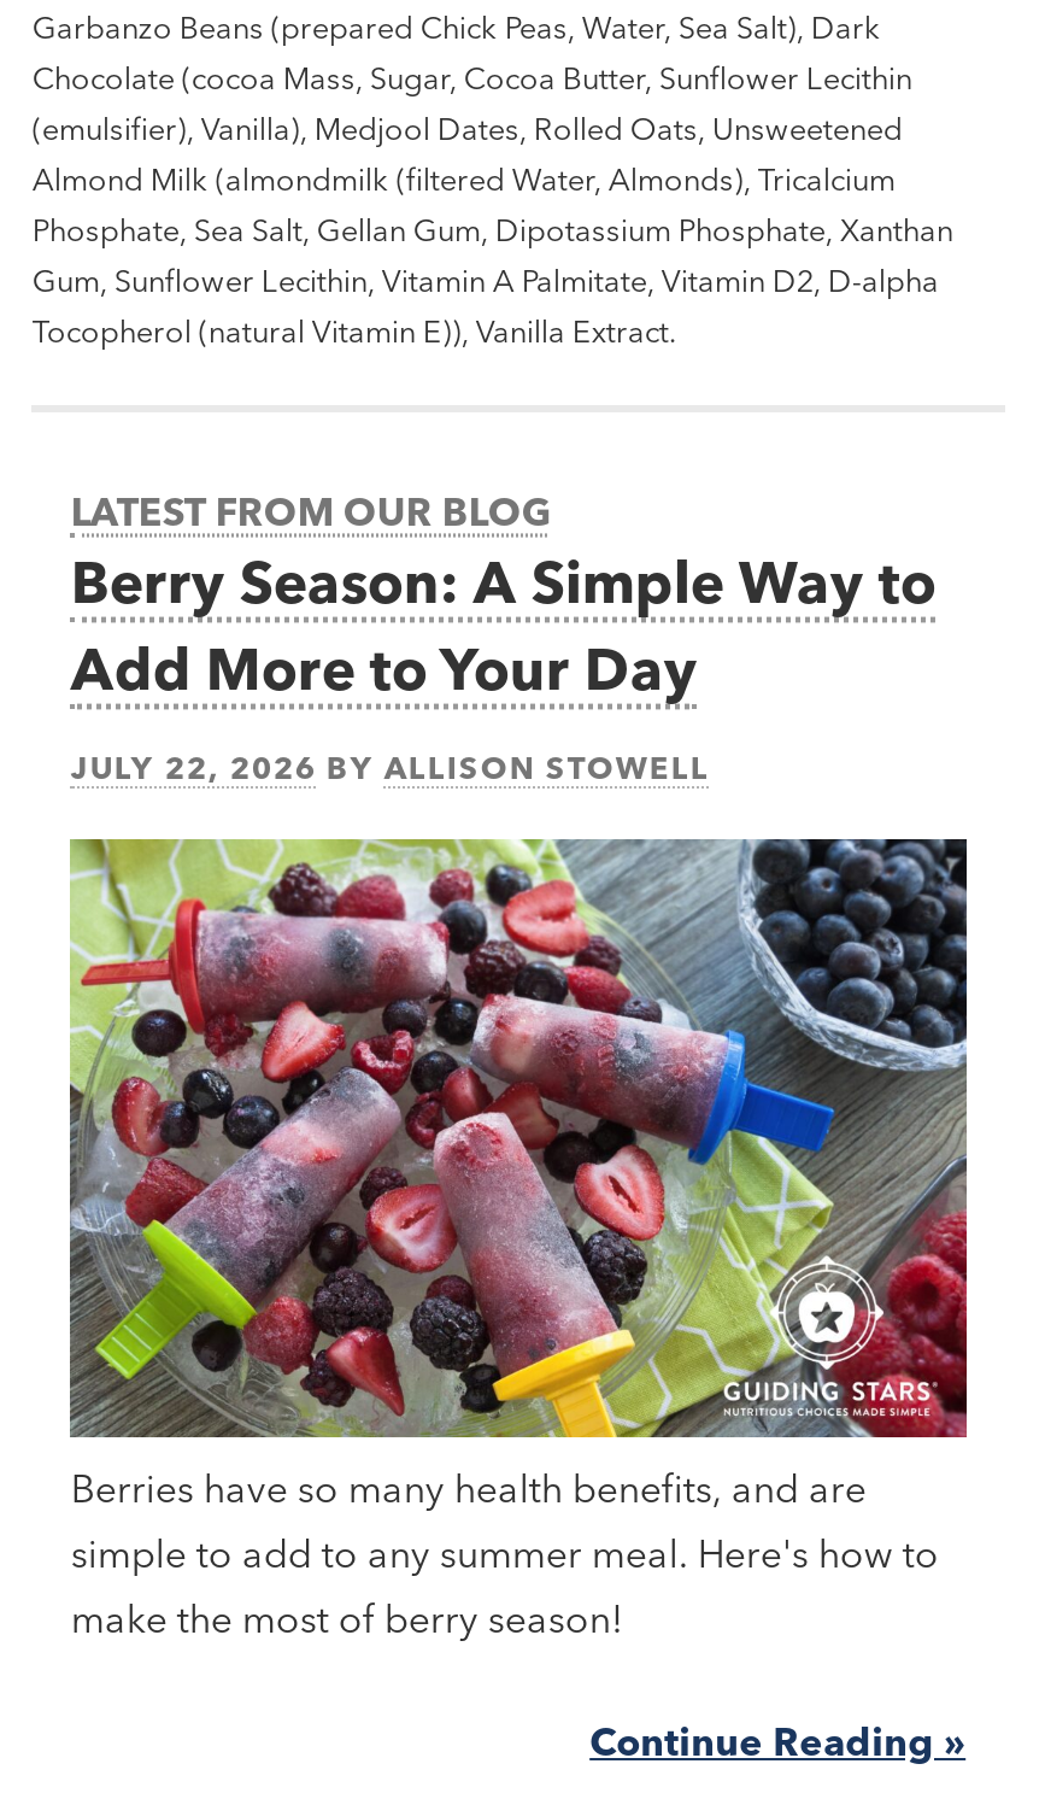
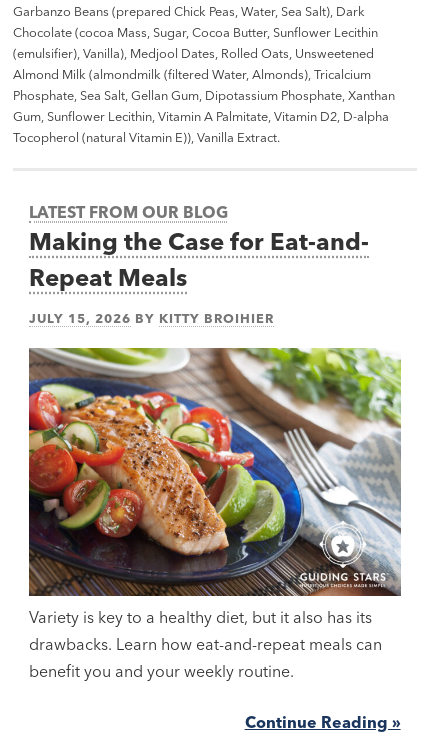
[71,547,936,704] Berry Season: A Simple Way to | Add More to Your Day -> [29,227,369,292] Making the Case for Eat-and- | Repeat Meals
[71,747,710,786] JULY 22, 2026 BY ALLISON STOWELL -> [29,310,274,326] JULY 15, 2026 BY KITTY BROIHIER
[67,837,969,1642] [image] | Berries have so many health benefits, and are | simple to add to any summer meal. Here's how to | make the most of berry season! -> [28,347,402,681] [image] | Variety is key to a healthy diet, but it also has its | drawbacks. Learn how eat-and-repeat meals can | benefit you and your weekly routine.

